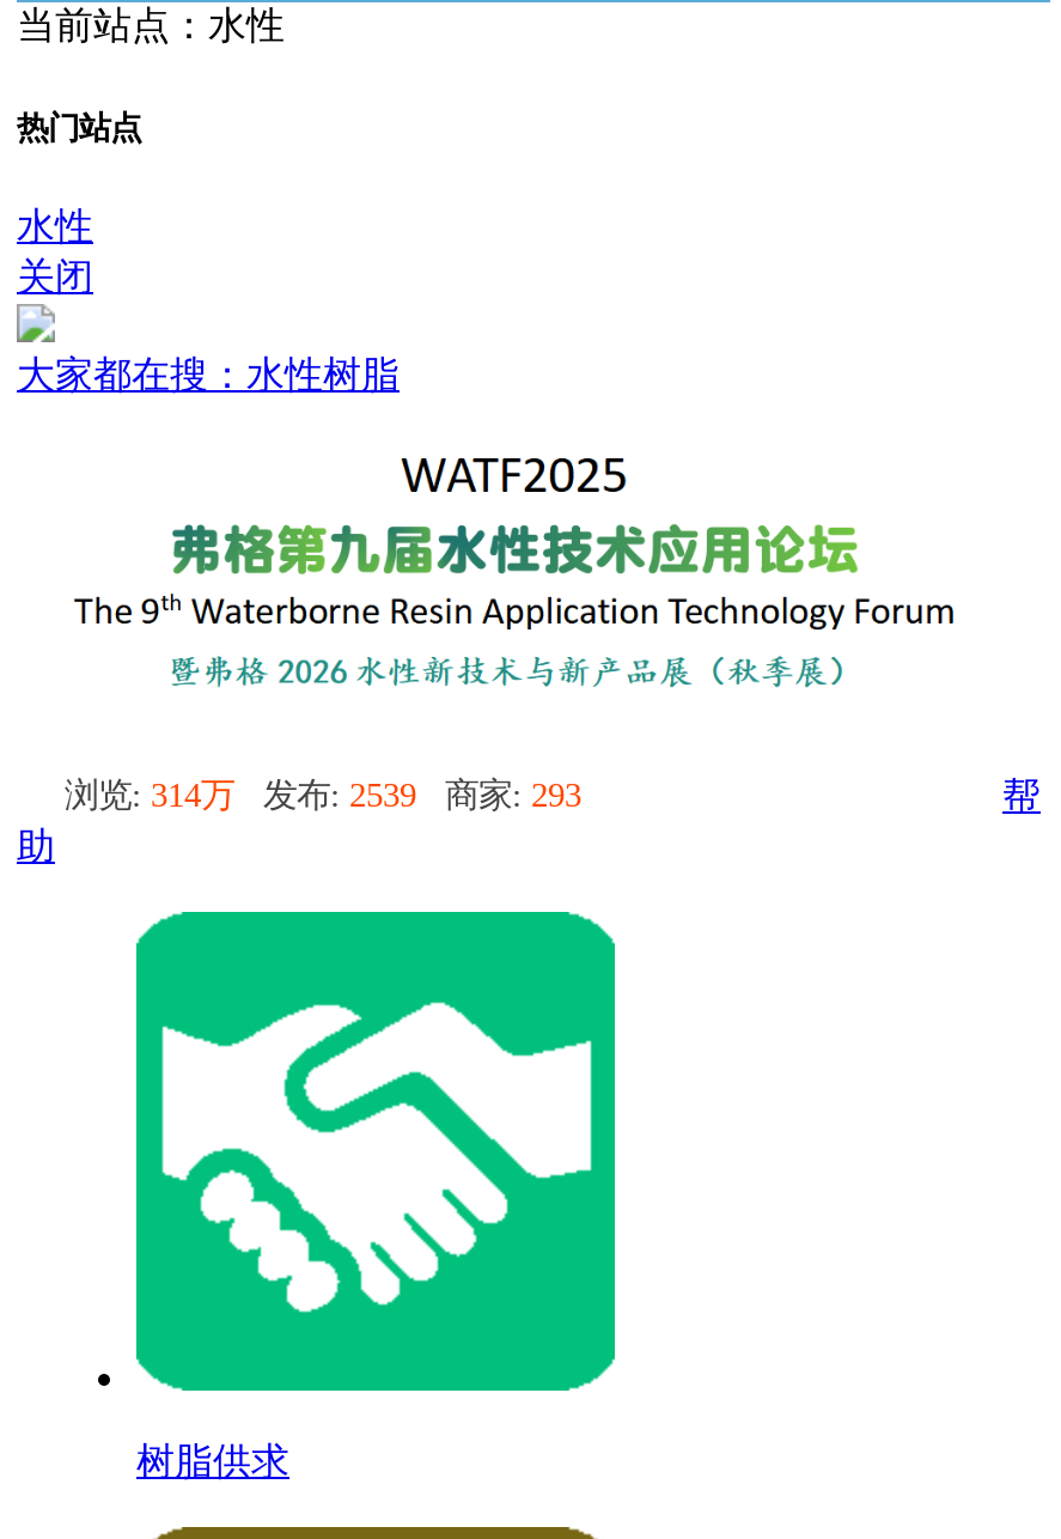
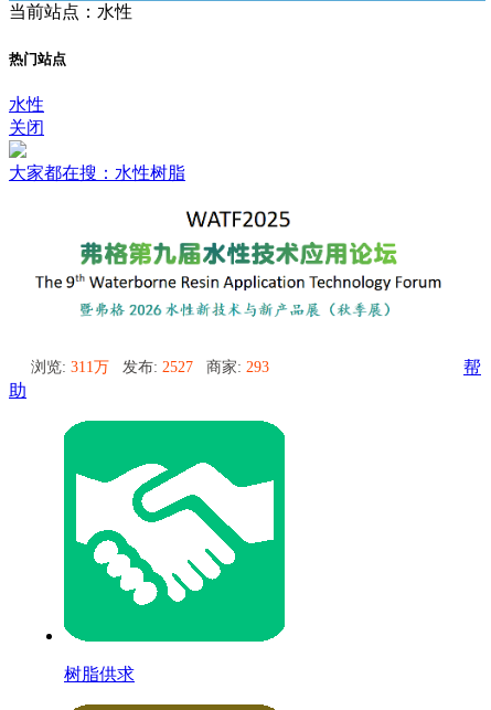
[65,776,591,814] 浏览: 314万发布: 2539商家: 293 -> [31,358,274,376] 浏览: 311万发布: 2527商家: 293

